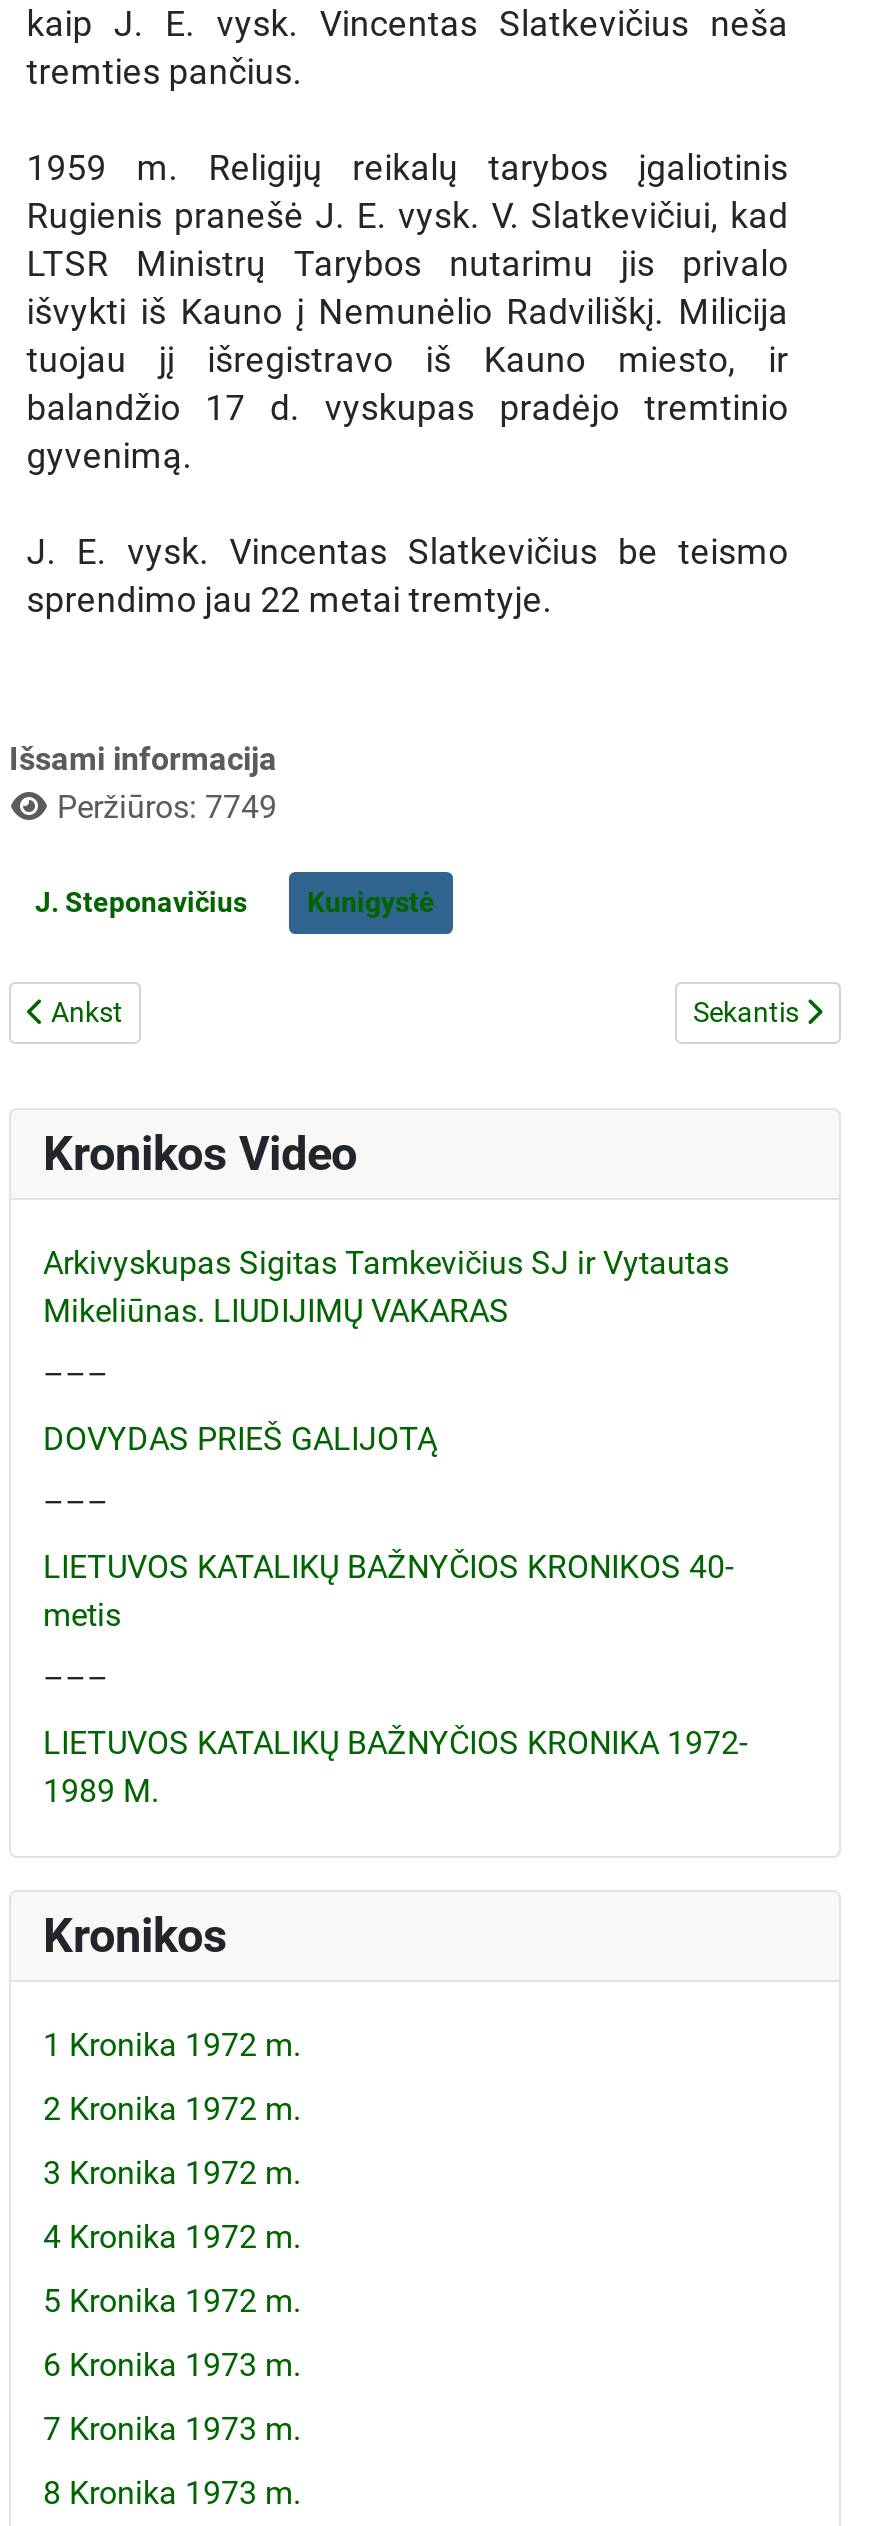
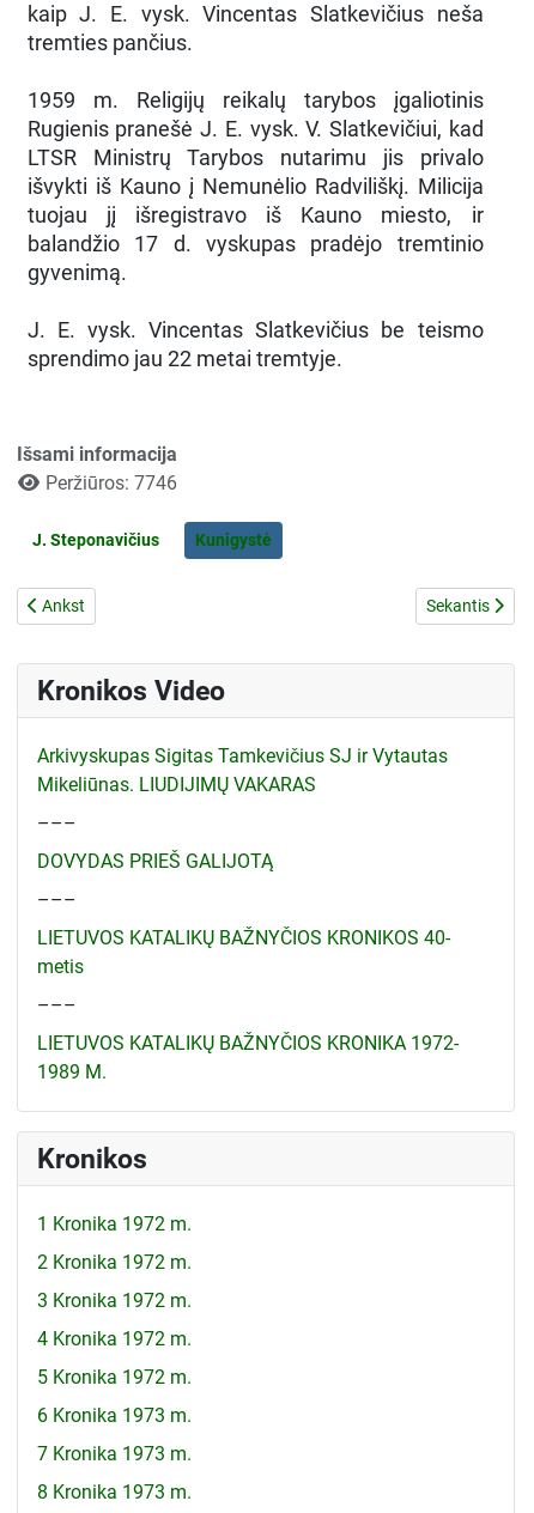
[57,788,277,826] Peržiūros: 7749 -> [45,471,177,494] Peržiūros: 7746

